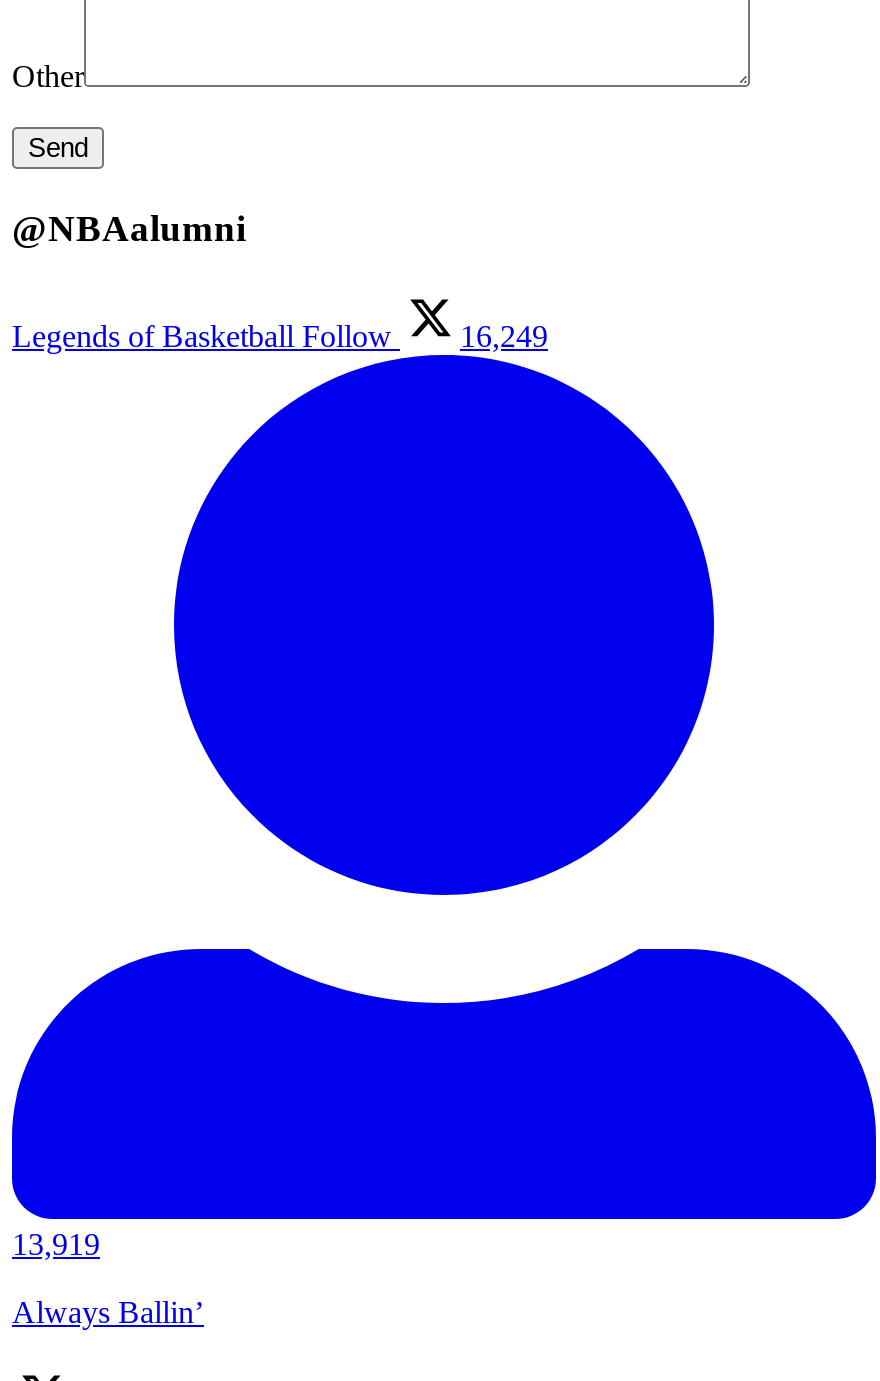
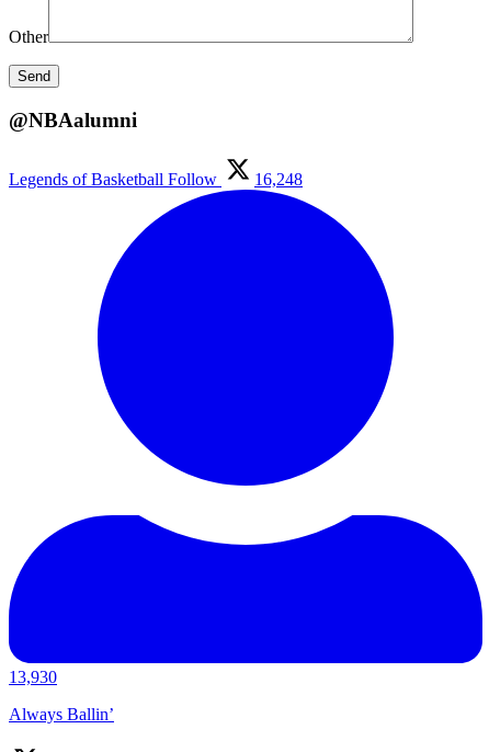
[12,319,548,353] Legends of Basketball Follow 16,249 -> [9,170,303,189] Legends of Basketball Follow 16,248
[12,1227,100,1261] 13,919 -> [9,668,57,686] 13,930

